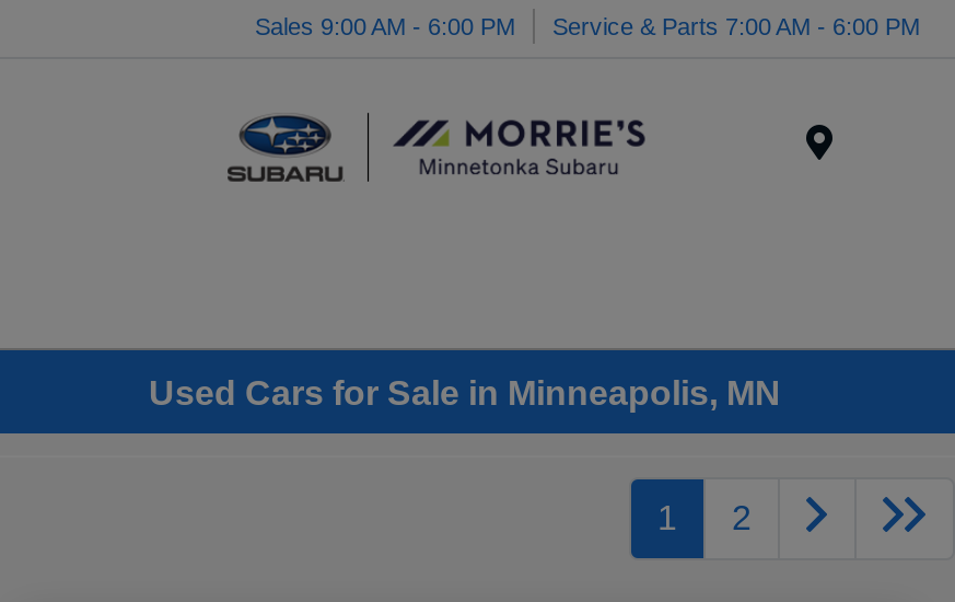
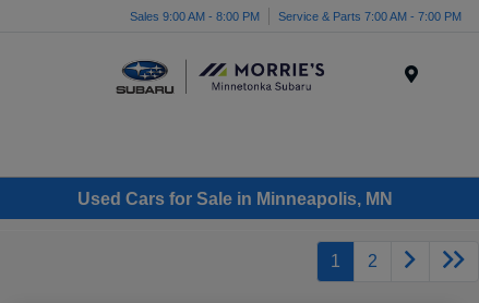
[255,12,515,38] Sales 9:00 AM - 6:00 PM -> [130,9,260,22] Sales 9:00 AM - 8:00 PM
[552,12,920,38] Service & Parts 7:00 AM - 6:00 PM -> [278,9,462,22] Service & Parts 7:00 AM - 7:00 PM

